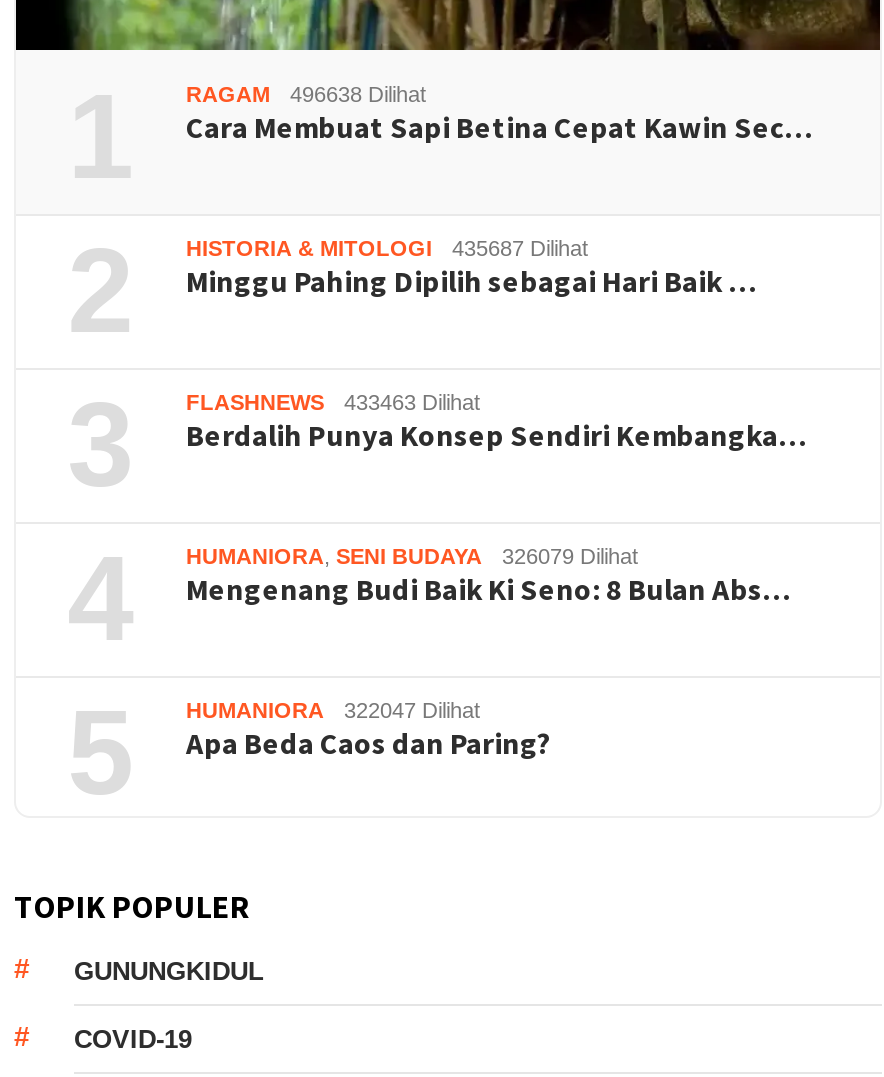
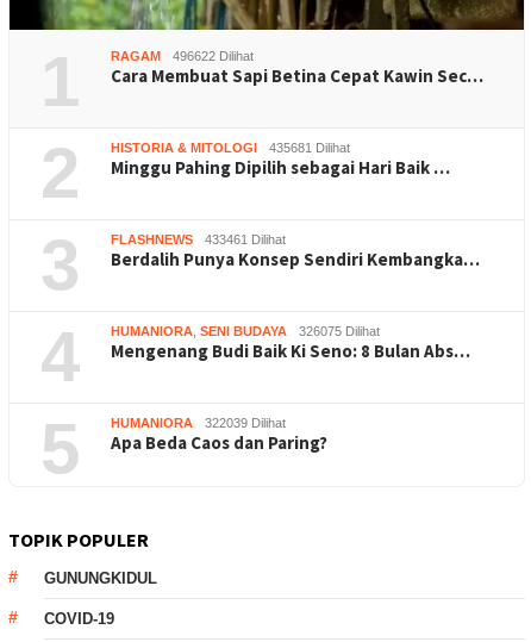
[186,82,426,106] RAGAM 496638 Dilihat -> [111,49,254,63] RAGAM 496622 Dilihat
[186,236,588,260] HISTORIA & MITOLOGI 435687 Dilihat -> [111,141,350,155] HISTORIA & MITOLOGI 435681 Dilihat
[186,390,480,414] FLASHNEWS 433463 Dilihat -> [111,232,286,247] FLASHNEWS 433461 Dilihat
[186,544,638,568] HUMANIORA, SENI BUDAYA 326079 Dilihat -> [111,324,380,338] HUMANIORA, SENI BUDAYA 326075 Dilihat
[186,698,480,722] HUMANIORA 322047 Dilihat -> [111,416,286,430] HUMANIORA 322039 Dilihat

